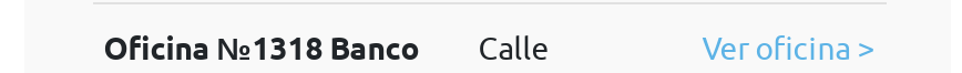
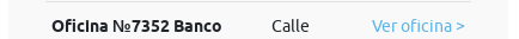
[104,31,421,66] Oficina №1318 Banco -> [51,17,222,35] Oficina №7352 Banco

